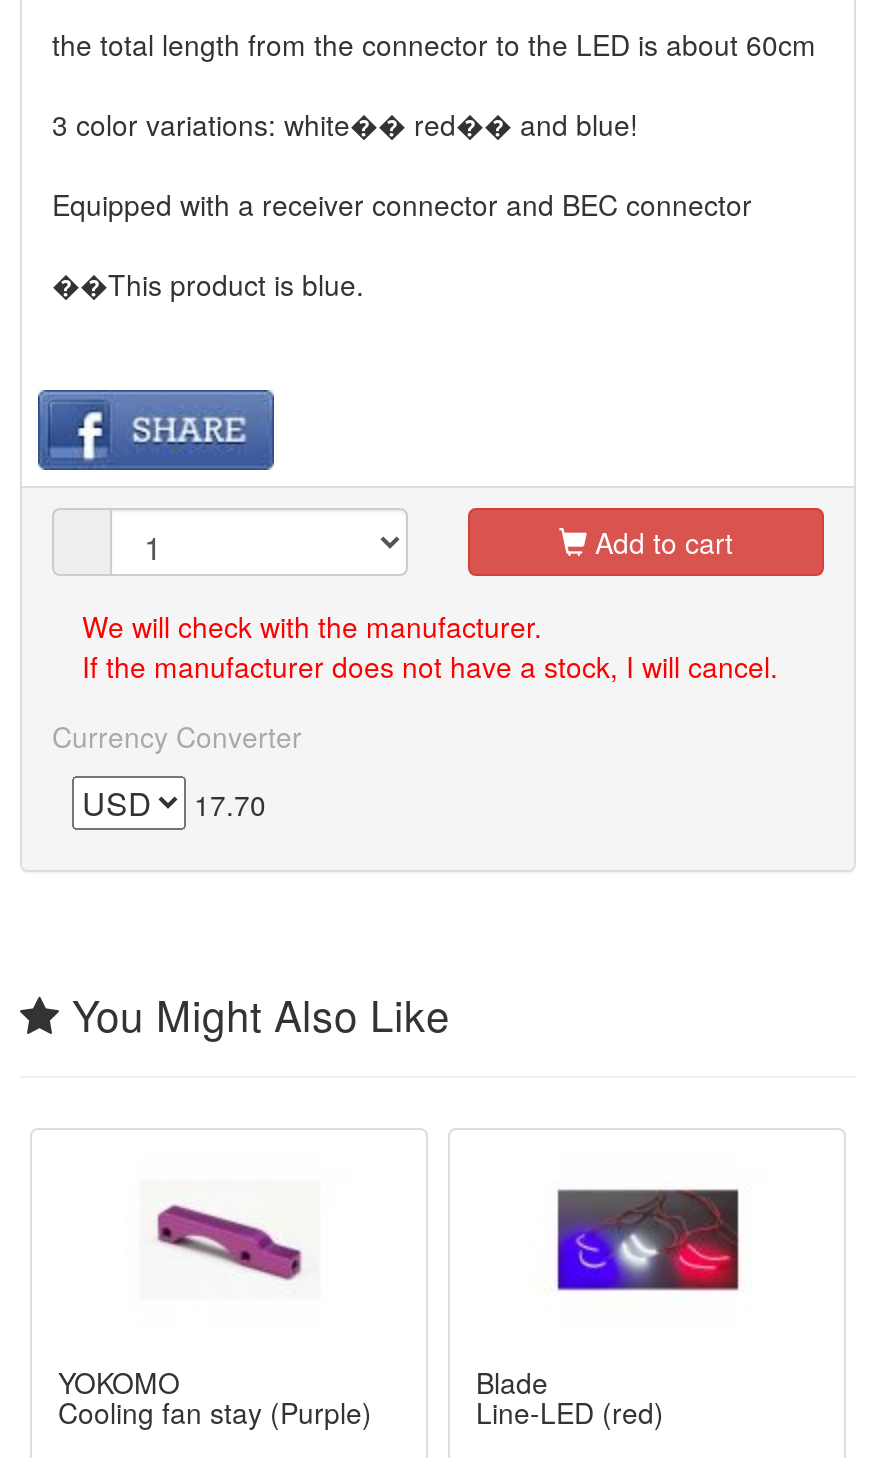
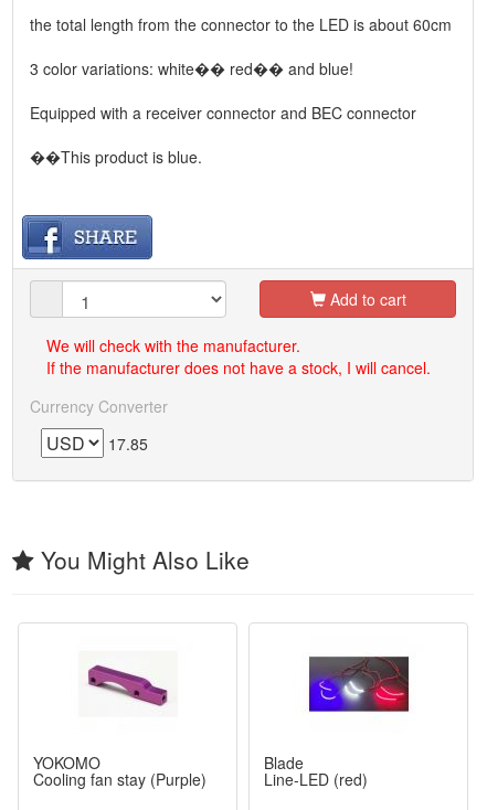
[186,783,266,823] 17.70 -> [104,432,148,454] 17.85

